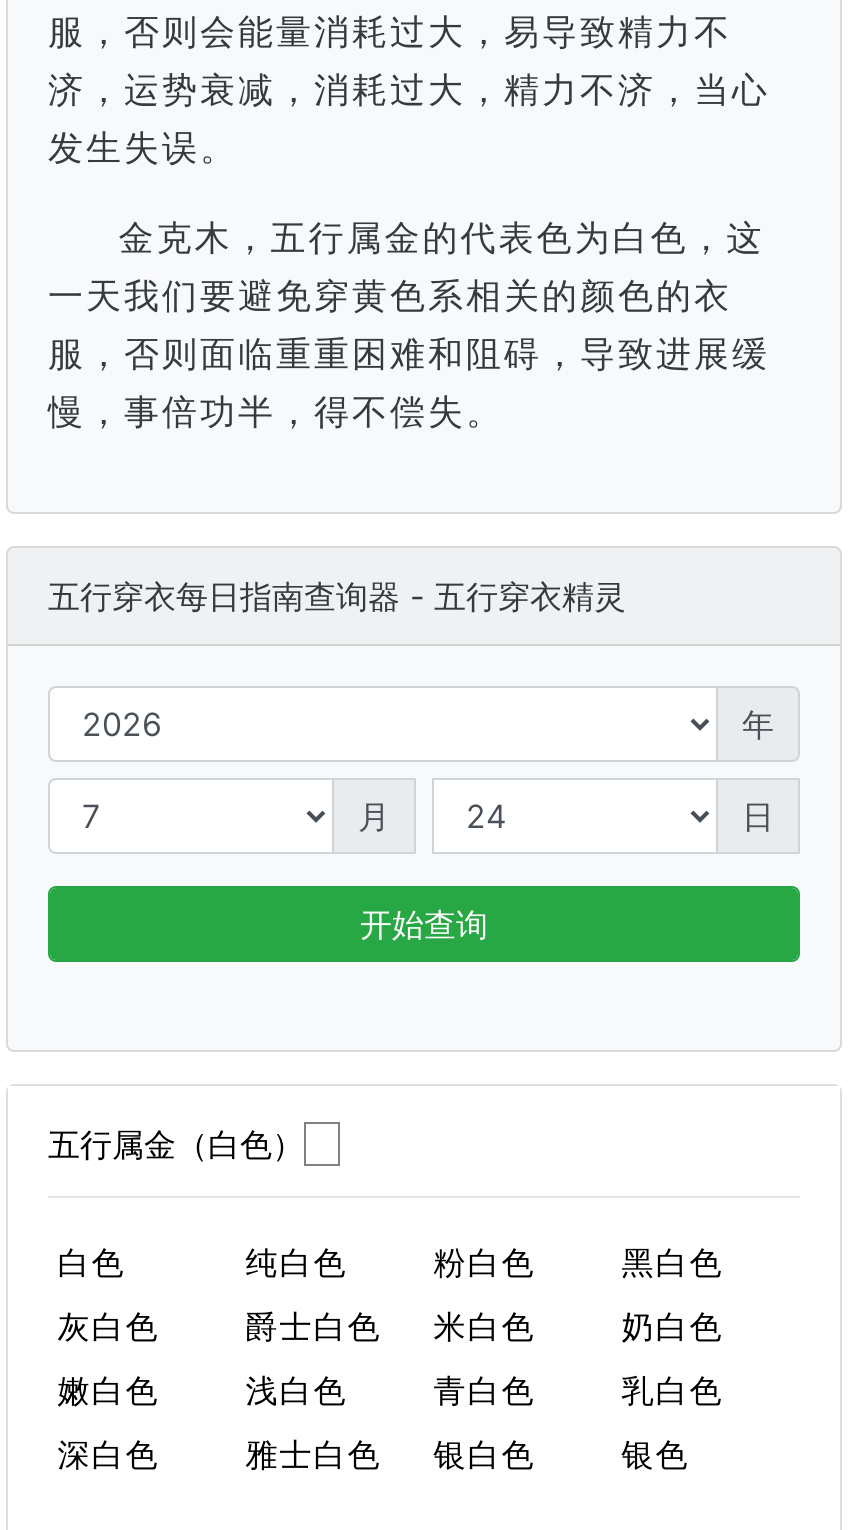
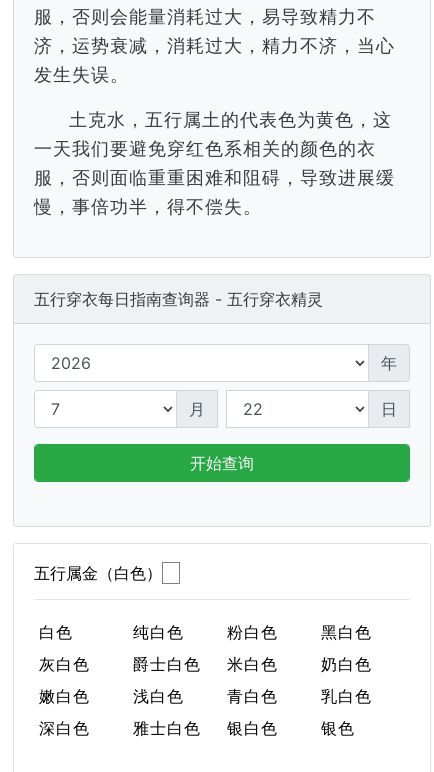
[118,216,764,258] 金克木，五行属金的代表色为白色，这 -> [69,109,392,130] 土克水，五行属土的代表色为黄色，这
[48,274,732,316] 一天我们要避免穿黄色系相关的颜色的衣 -> [34,138,376,159] 一天我们要避免穿红色系相关的颜色的衣

